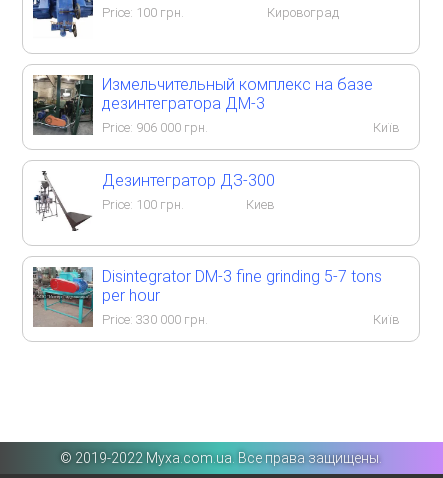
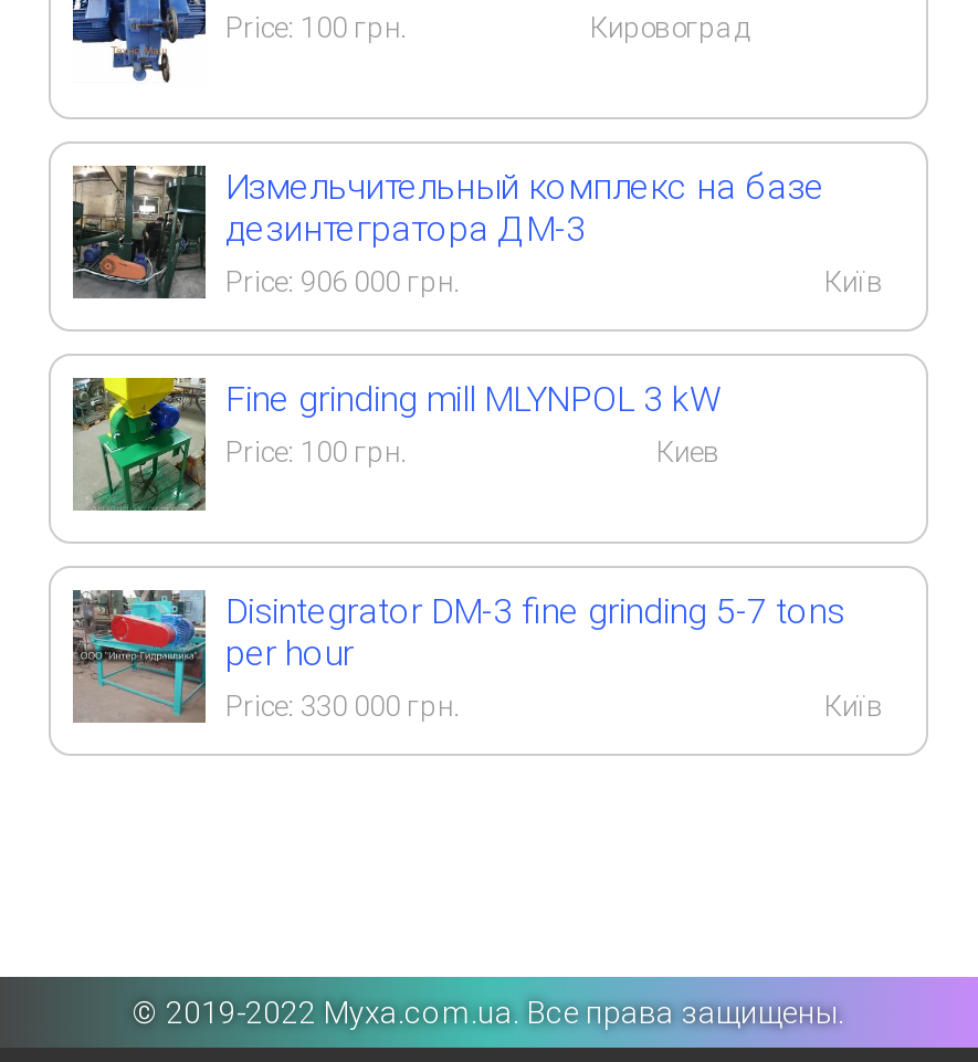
[33,171,275,231] [image] | Дезинтегратор ДЗ-300 -> [71,376,721,513] [image] | Fine grinding mill MLYNPOL 3 kW

